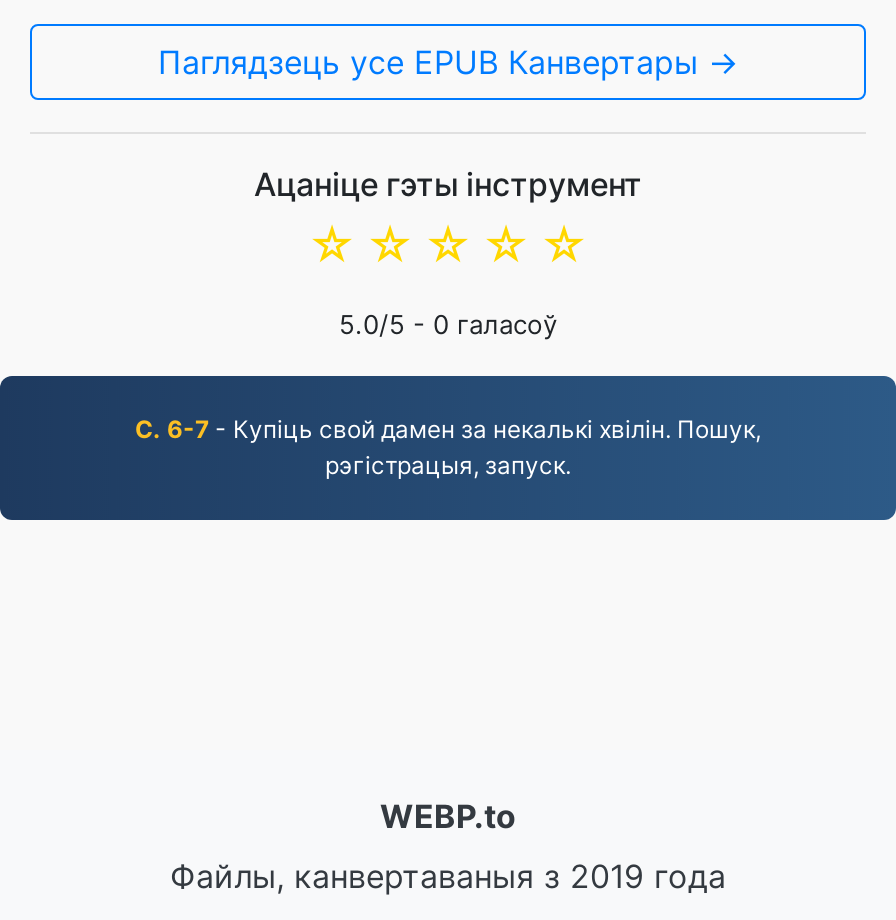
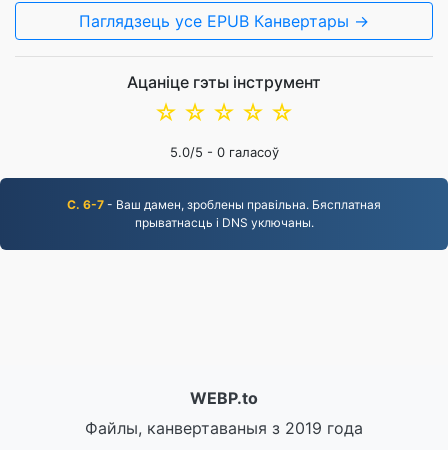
[135,414,761,480] С. 6-7 - Купіць свой дамен за некалькі хвілін. Пошук, | рэгістрацыя, запуск. -> [67,197,381,230] С. 6-7 - Ваш дамен, зроблены правільна. Бясплатная | прыватнасць і DNS уключаны.

